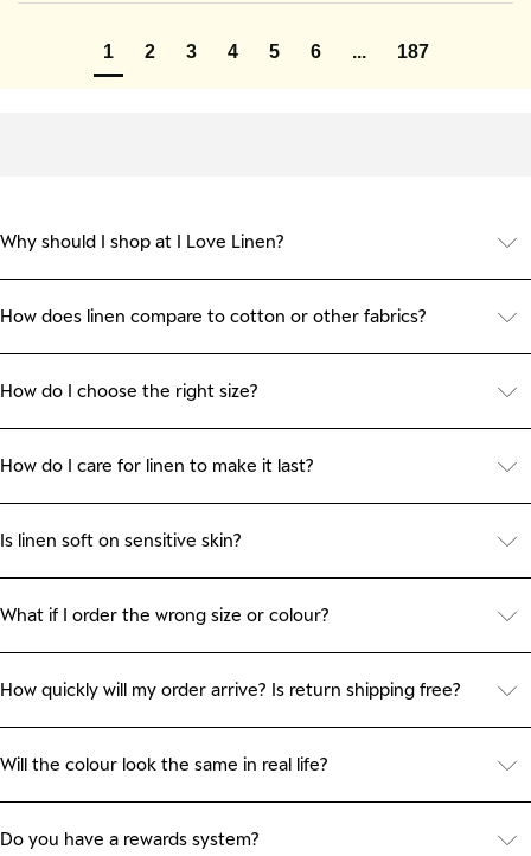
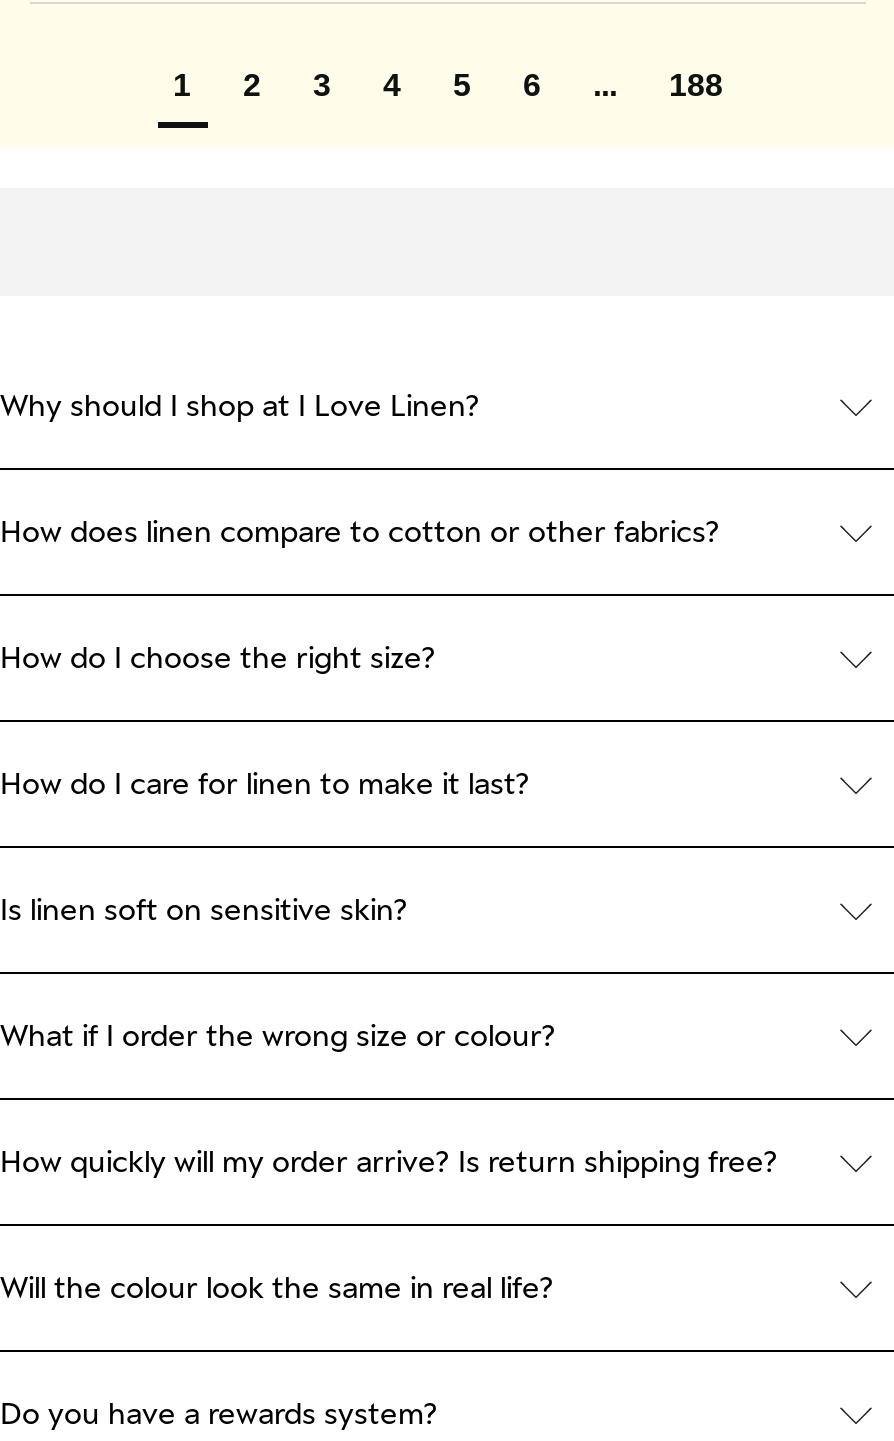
[396,42,428,62] 187 -> [669,69,723,103] 188

